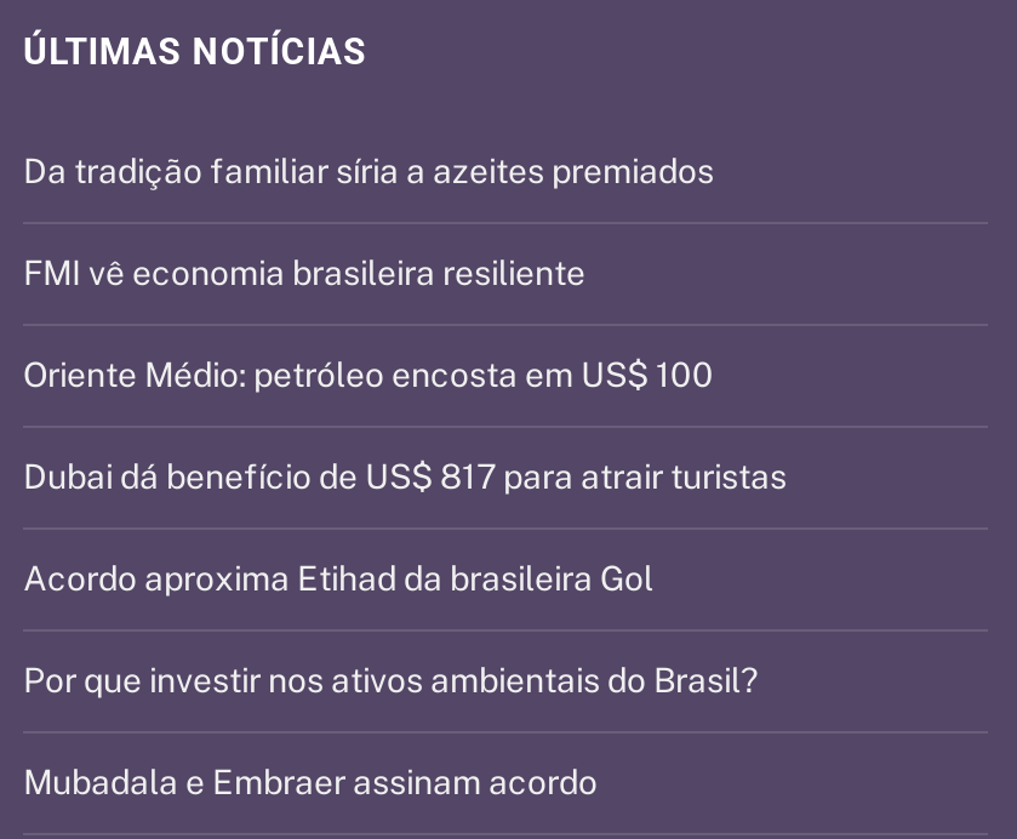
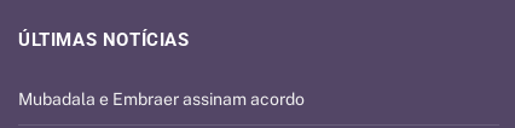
[23,151,787,699] Da tradição familiar síria a azeites premiados | FMI vê economia brasileira resiliente | Oriente Médio: petróleo encosta em US$ 100 | Dubai dá benefício de US$ 817 para atrair turistas | Acordo aproxima Etihad da brasileira Gol | Por que investir nos ativos ambientais do Brasil? -> none

